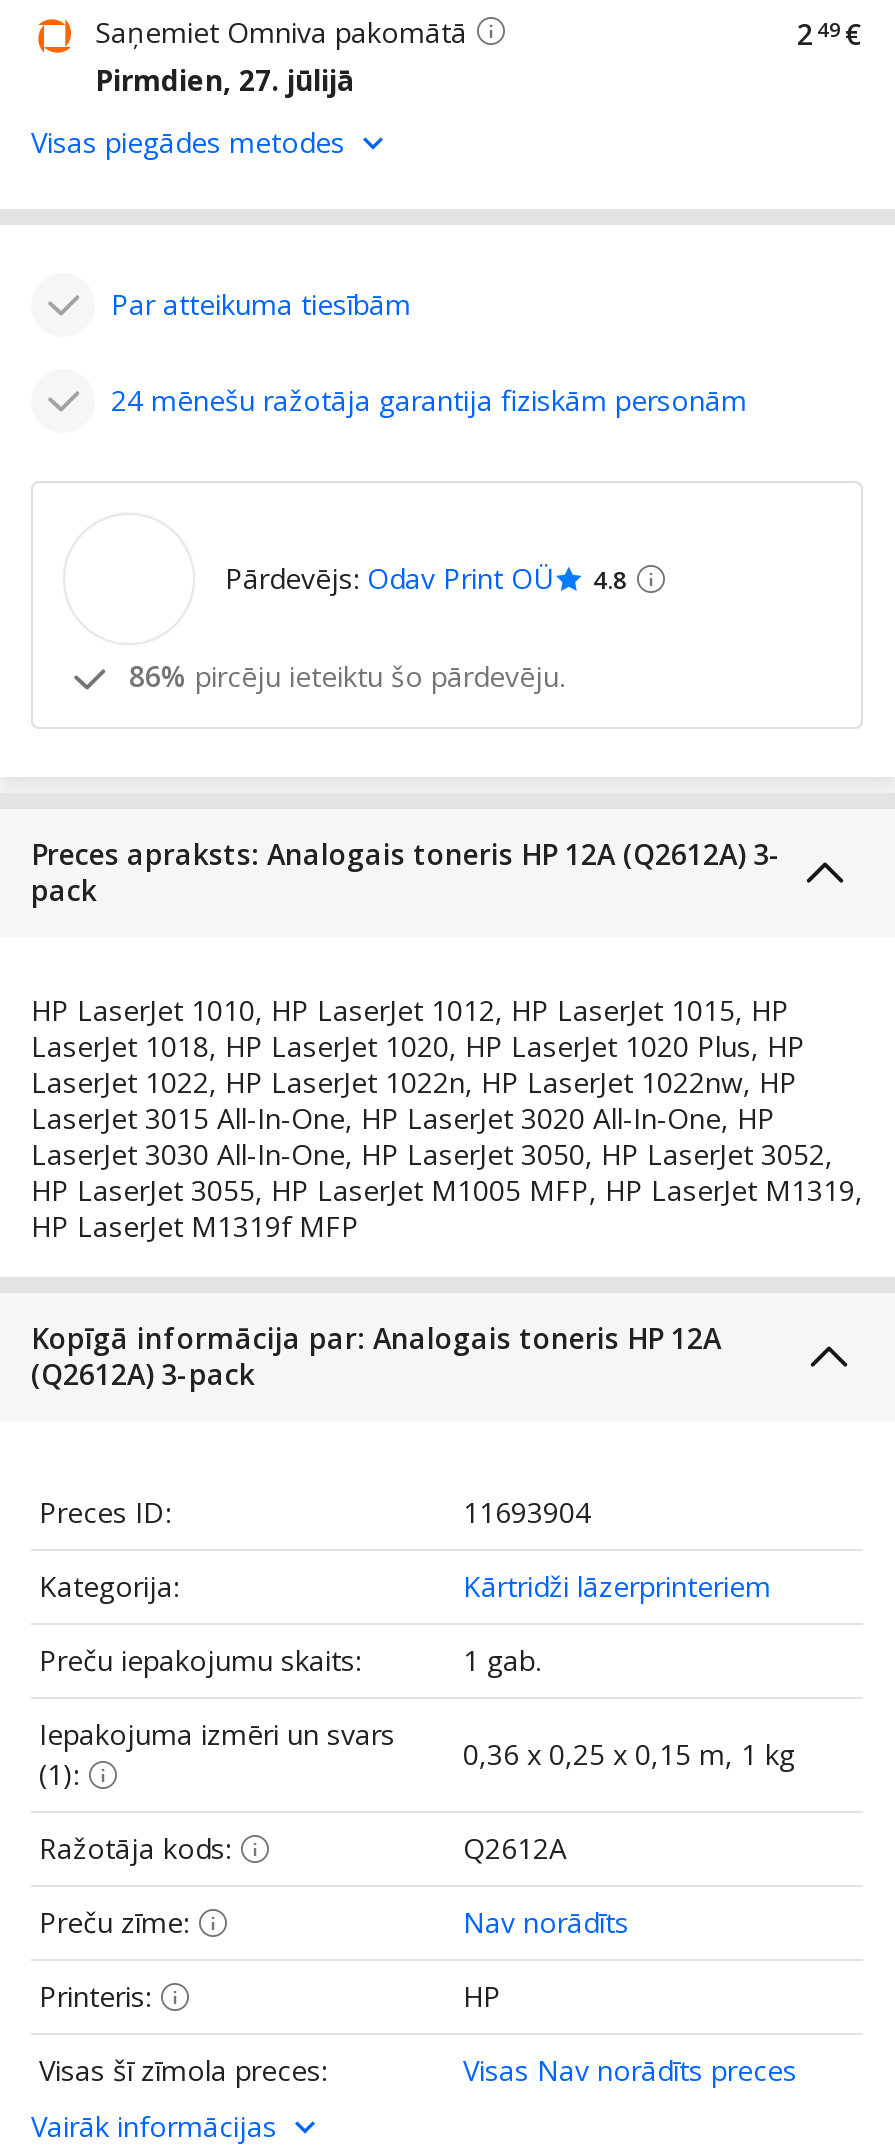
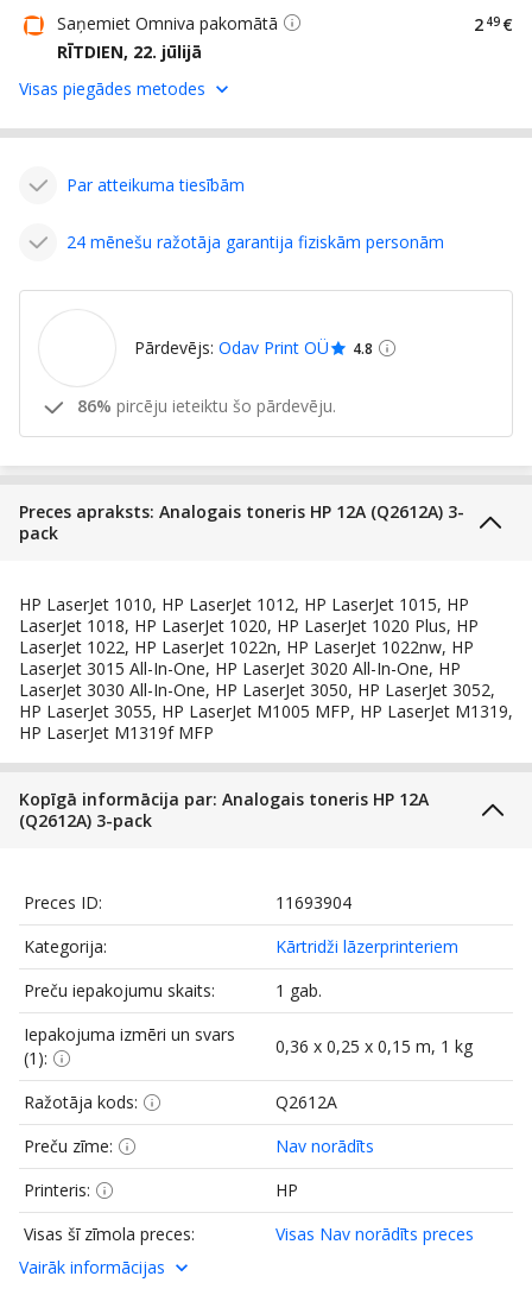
[95,61,355,99] Pirmdien, 27. jūlijā -> [57,40,202,63] RĪTDIEN, 22. jūlijā

